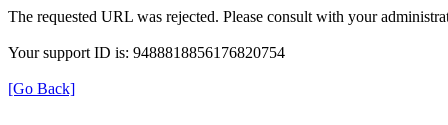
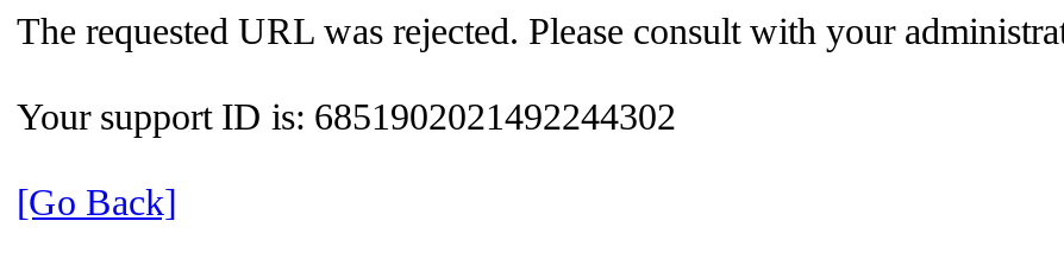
[8,44,285,61] Your support ID is: 9488818856176820754 -> [17,96,676,137] Your support ID is: 6851902021492244302

